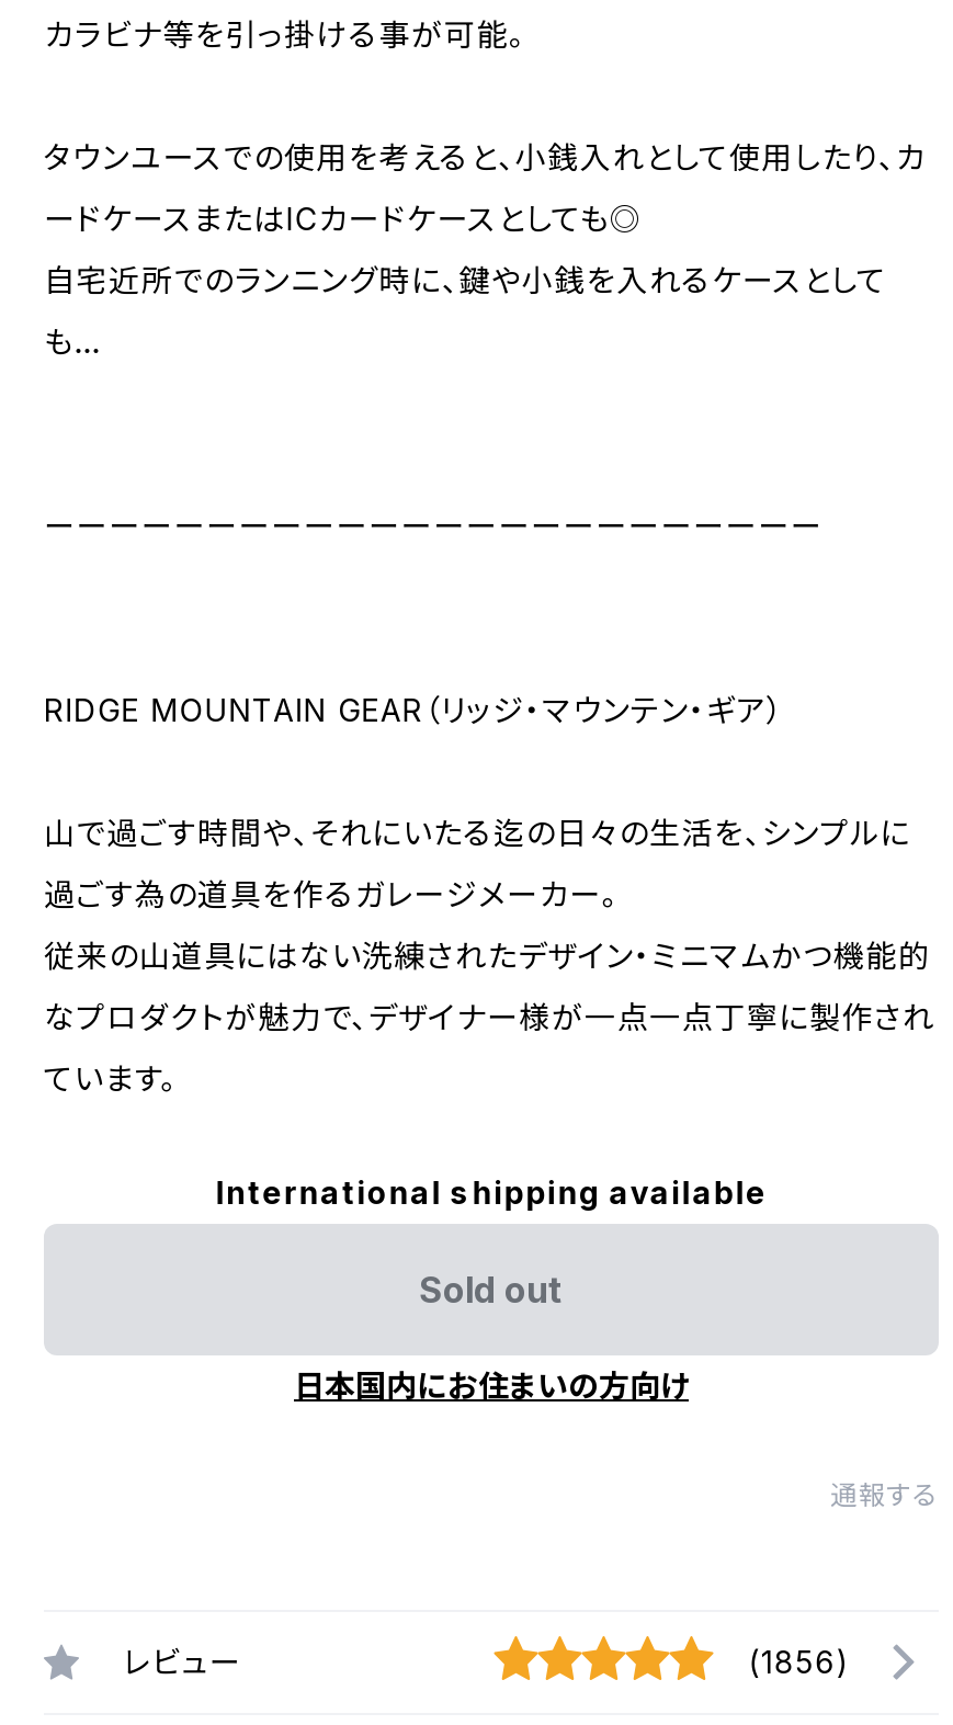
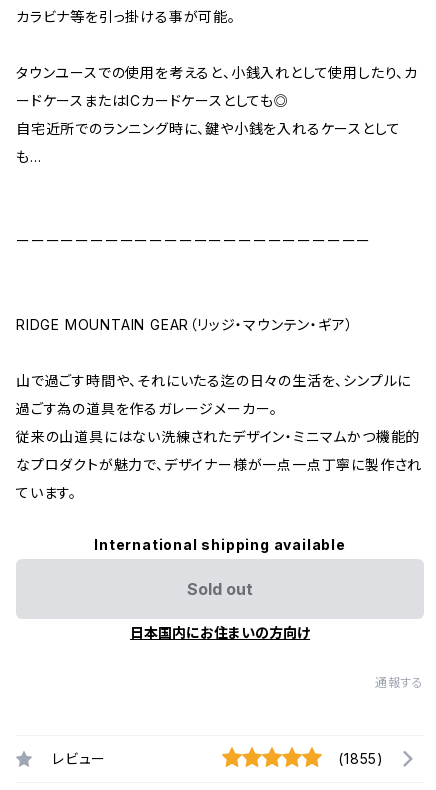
[748,1643,851,1680] (1856) -> [338,750,384,767] (1855)

